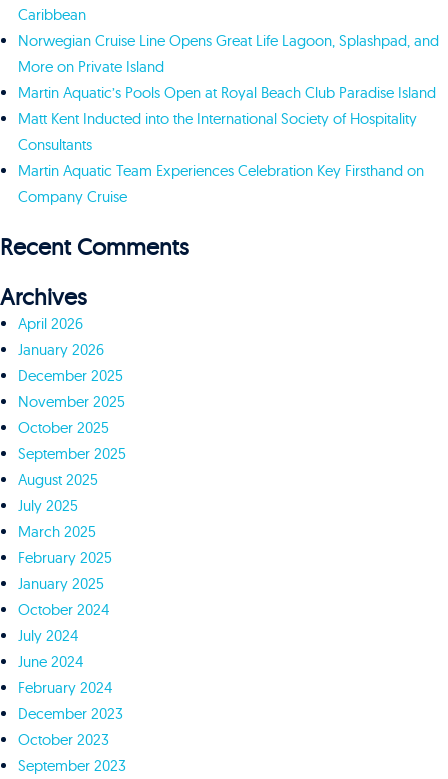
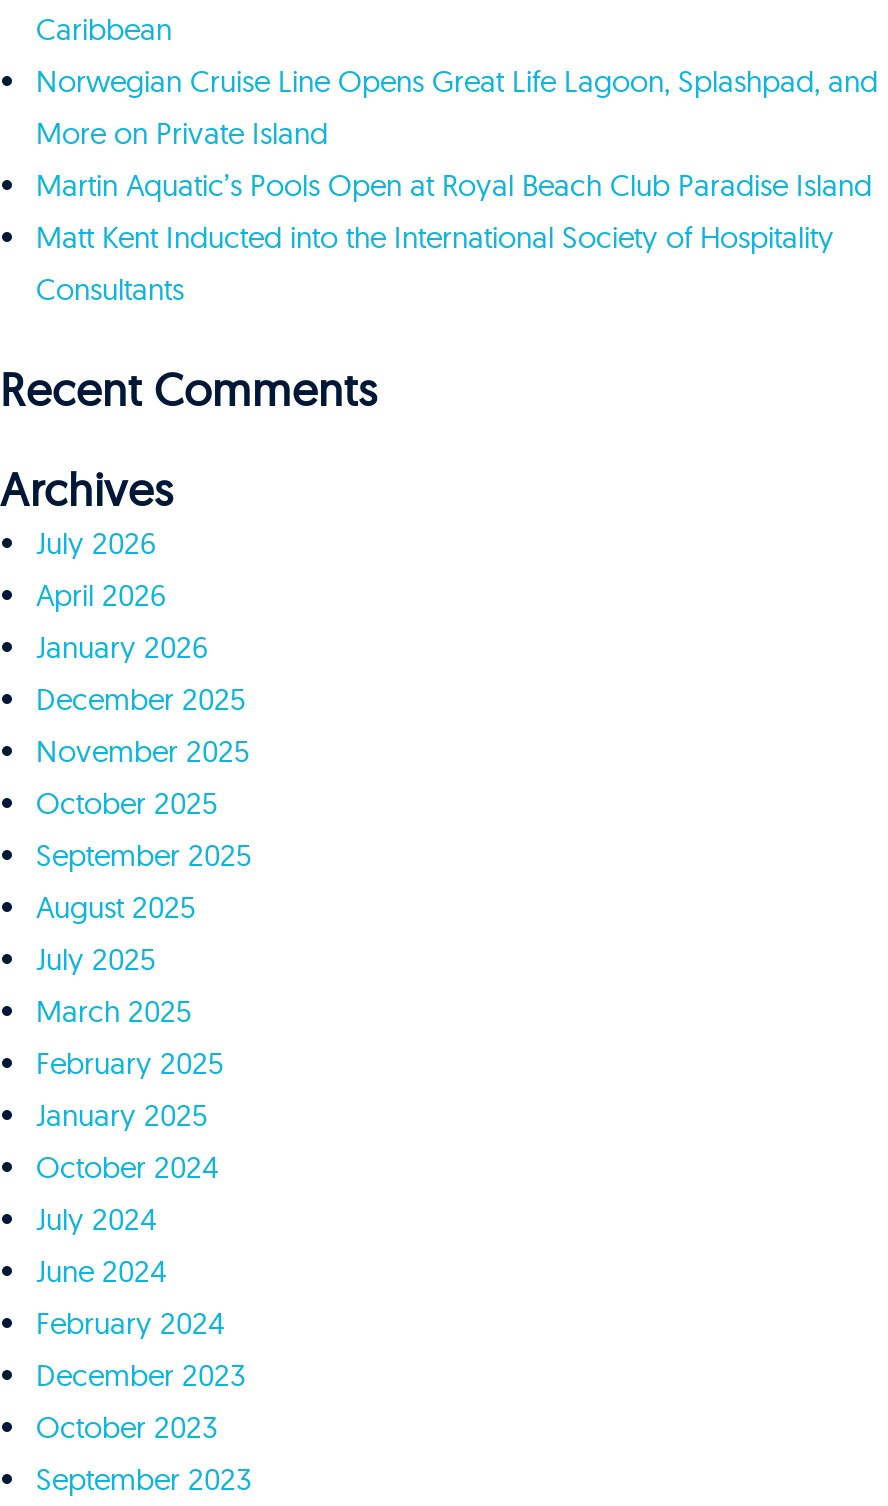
[18,161,424,206] Martin Aquatic Team Experiences Celebration Key Firsthand on | Company Cruise -> none
moved [0,233,189,311] -> [0,361,378,518]: Recent Comments | Archives
none -> [36,524,156,562] July 2026

